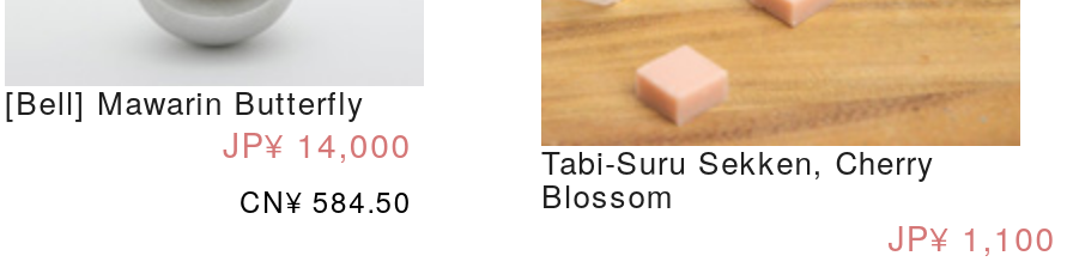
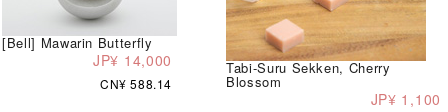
[240,179,412,219] CN¥ 584.50 -> [100,75,172,92] CN¥ 588.14

